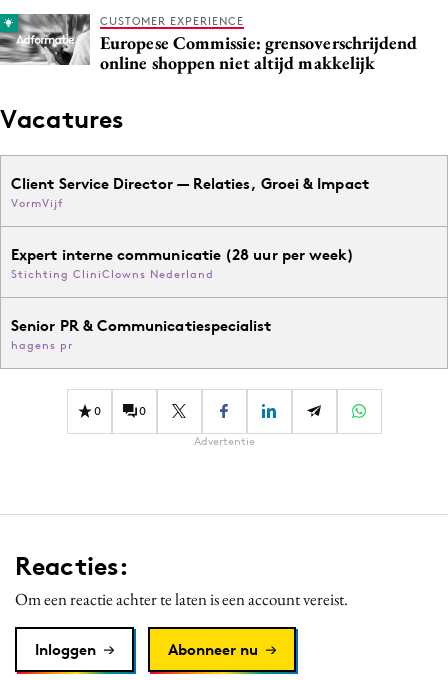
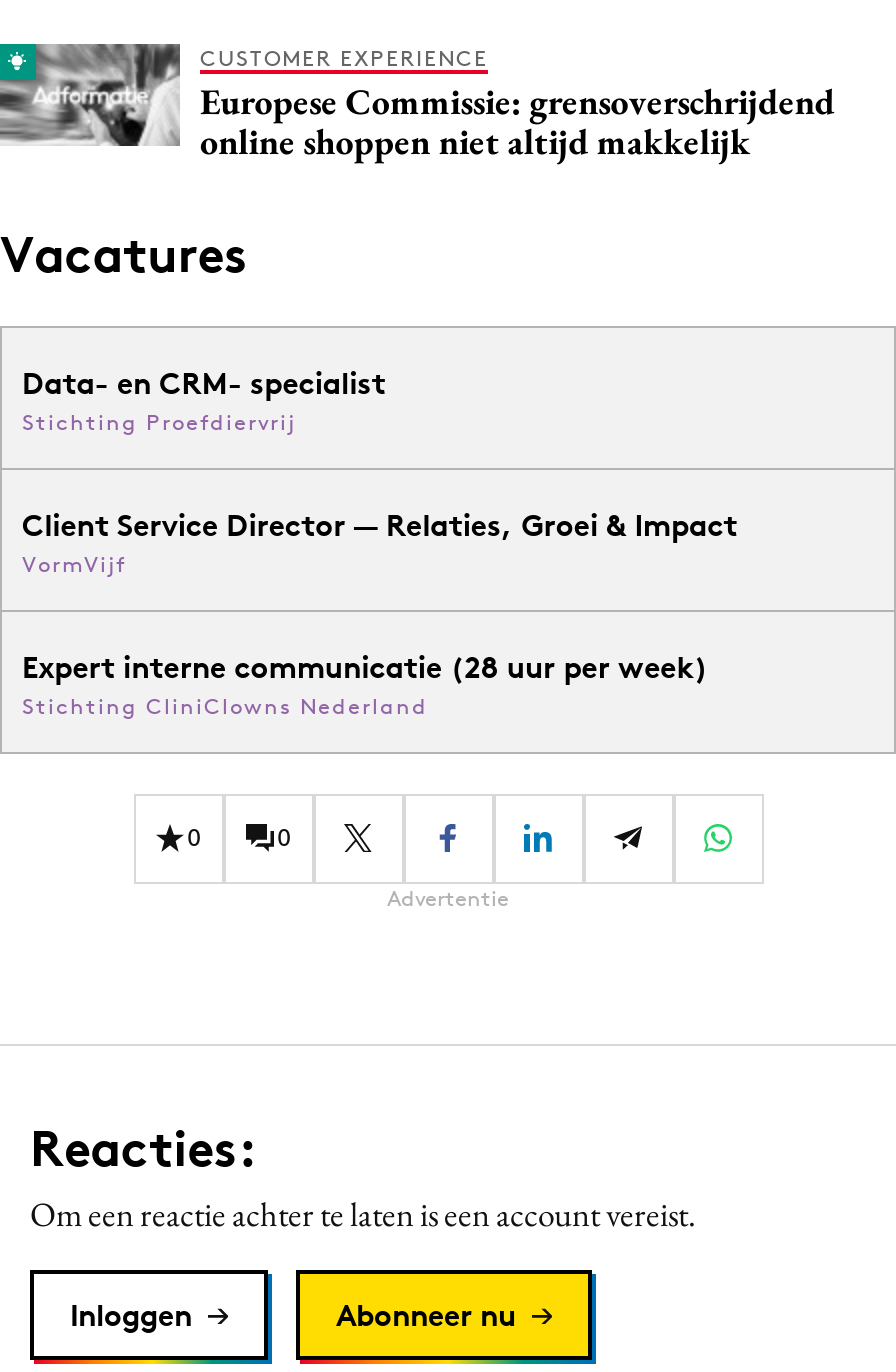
none -> [22,364,386,436] Data- en CRM- specialist | Stichting Proefdiervrij
moved [11,174,369,281] -> [22,506,738,720]: Client Service Director — Relaties, Groei & Impact | VormVijf | Expert interne communicatie (28 uur per week) | Stichting CliniClowns Nederland
[11,316,272,352] Senior PR & Communicatiespecialist | hagens pr -> none

